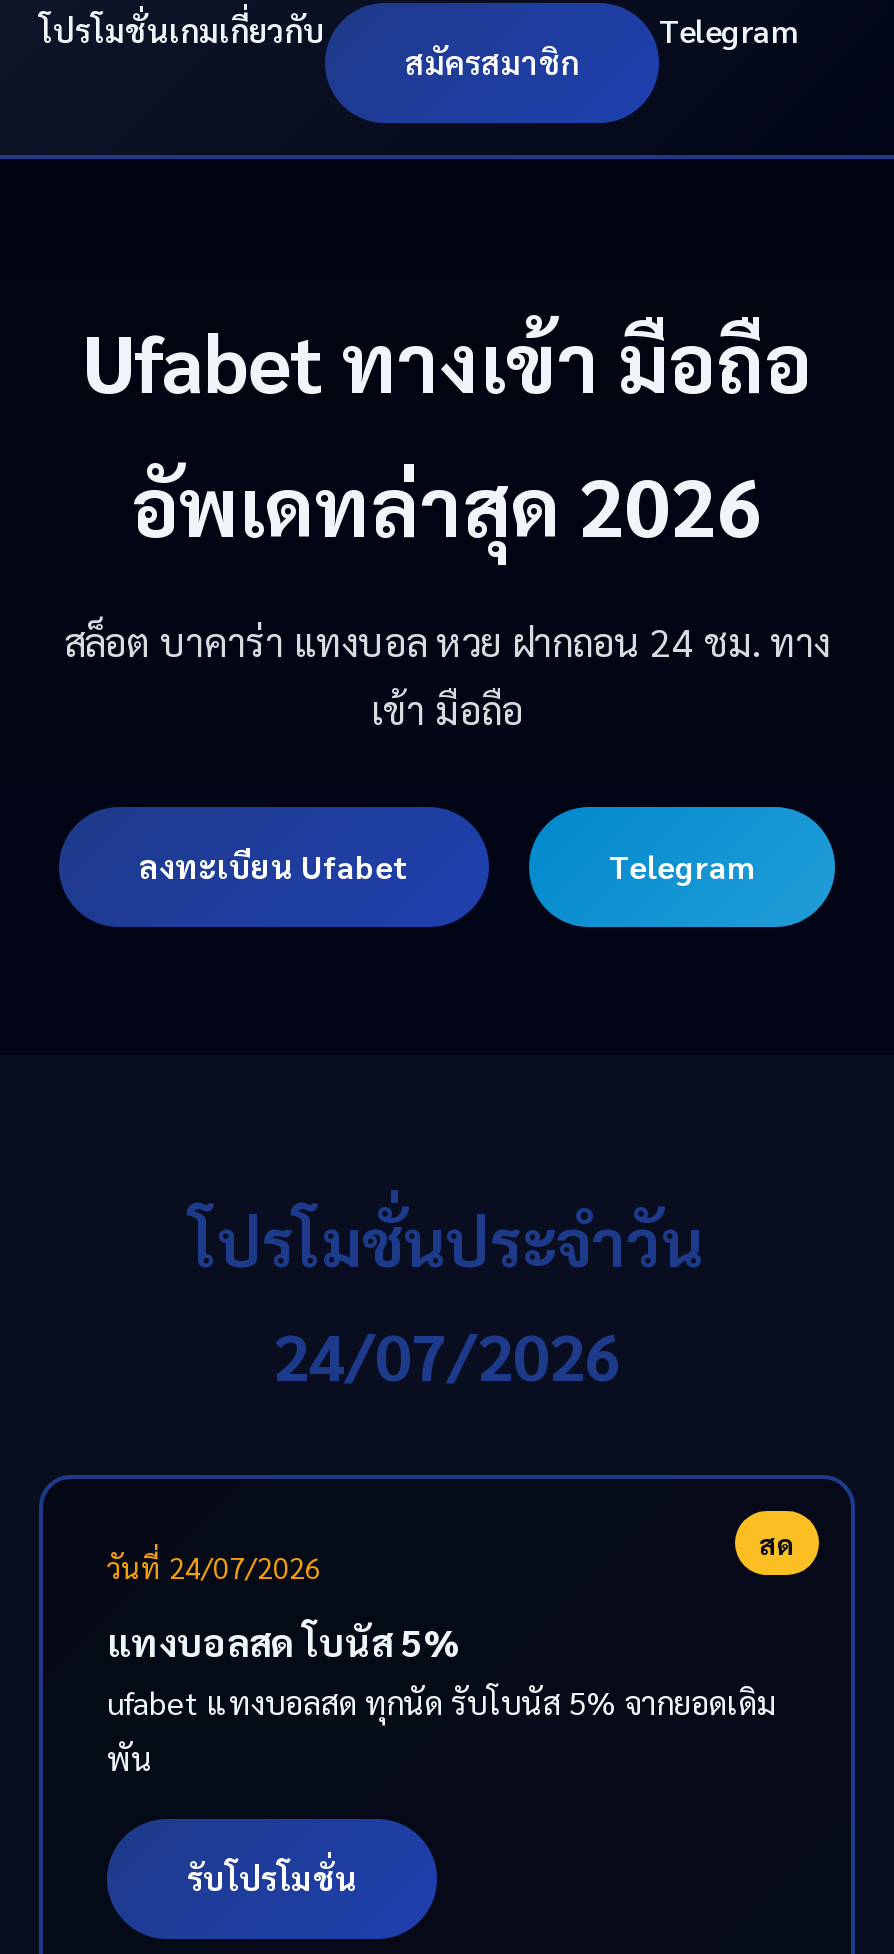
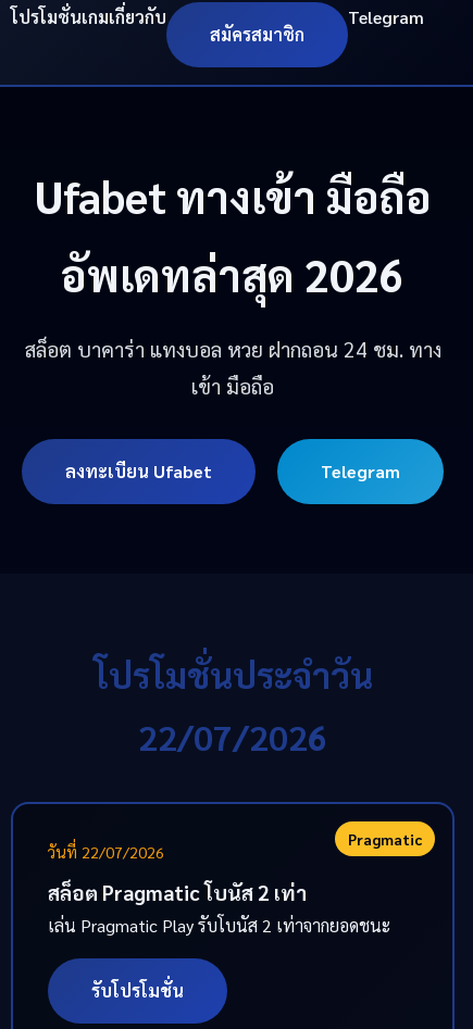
[273,1313,621,1395] 24/07/2026 -> [138,714,327,758] 22/07/2026
[107,1525,795,1585] สด | วันที่ 24/07/2026 -> [48,829,422,862] Pragmatic | วันที่ 22/07/2026
[107,1617,777,1779] แทงบอลสด โบนัส 5% | ufabet แทงบอลสด ทุกนัด รับโบนัส 5% จากยอดเดิม | พัน -> [48,879,390,937] สล็อต Pragmatic โบนัส 2 เท่า | เล่น Pragmatic Play รับโบนัส 2 เท่าจากยอดชนะ

